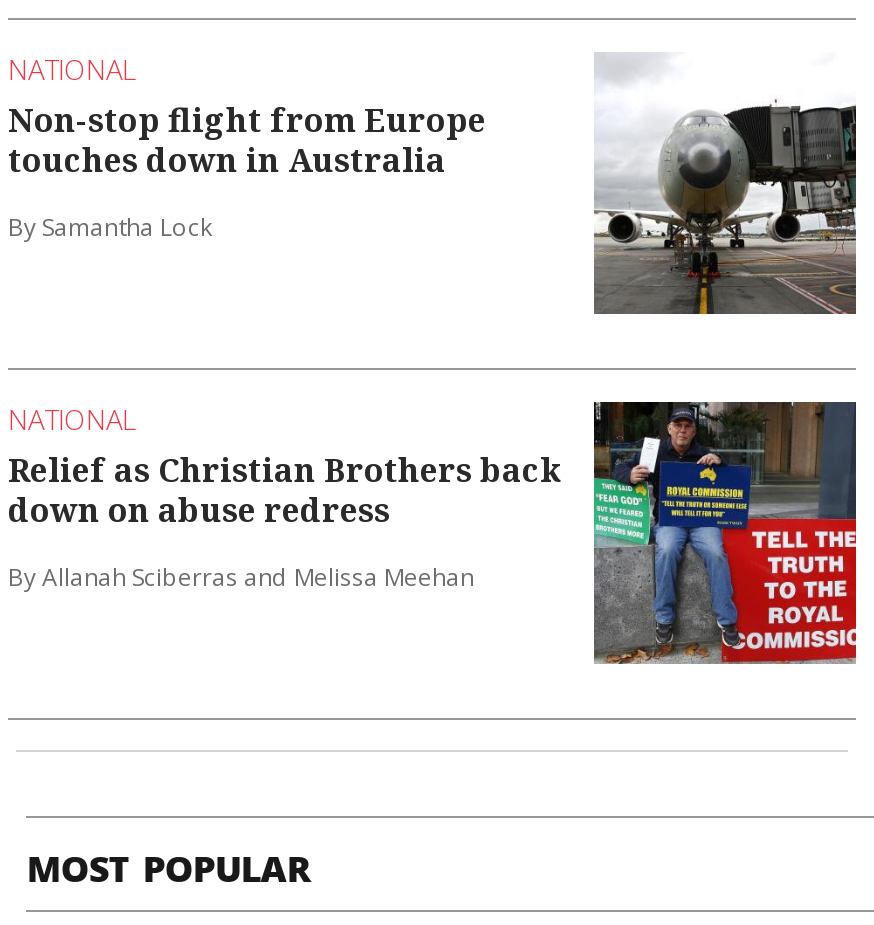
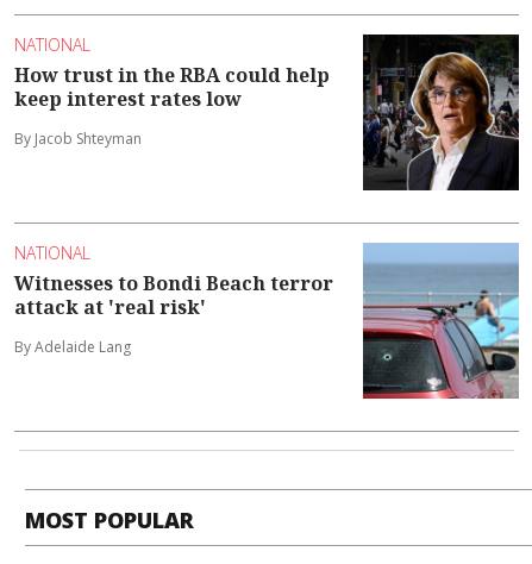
[592,52,858,316] [image] -> [362,33,520,192] [image]
[8,99,486,183] Non-stop flight from Europe | touches down in Australia -> [14,62,330,112] How trust in the RBA could help | keep interest rates low
[8,211,212,245] By Samantha Lock -> [14,129,142,149] By Jacob Shteyman
[8,400,858,666] [image] | Relief as Christian Brothers back | down on abuse redress -> [14,243,520,400] [image] | Witnesses to Bondi Beach terror | attack at 'real risk'
[8,561,474,595] By Allanah Sciberras and Melissa Meehan -> [14,337,131,357] By Adelaide Lang

